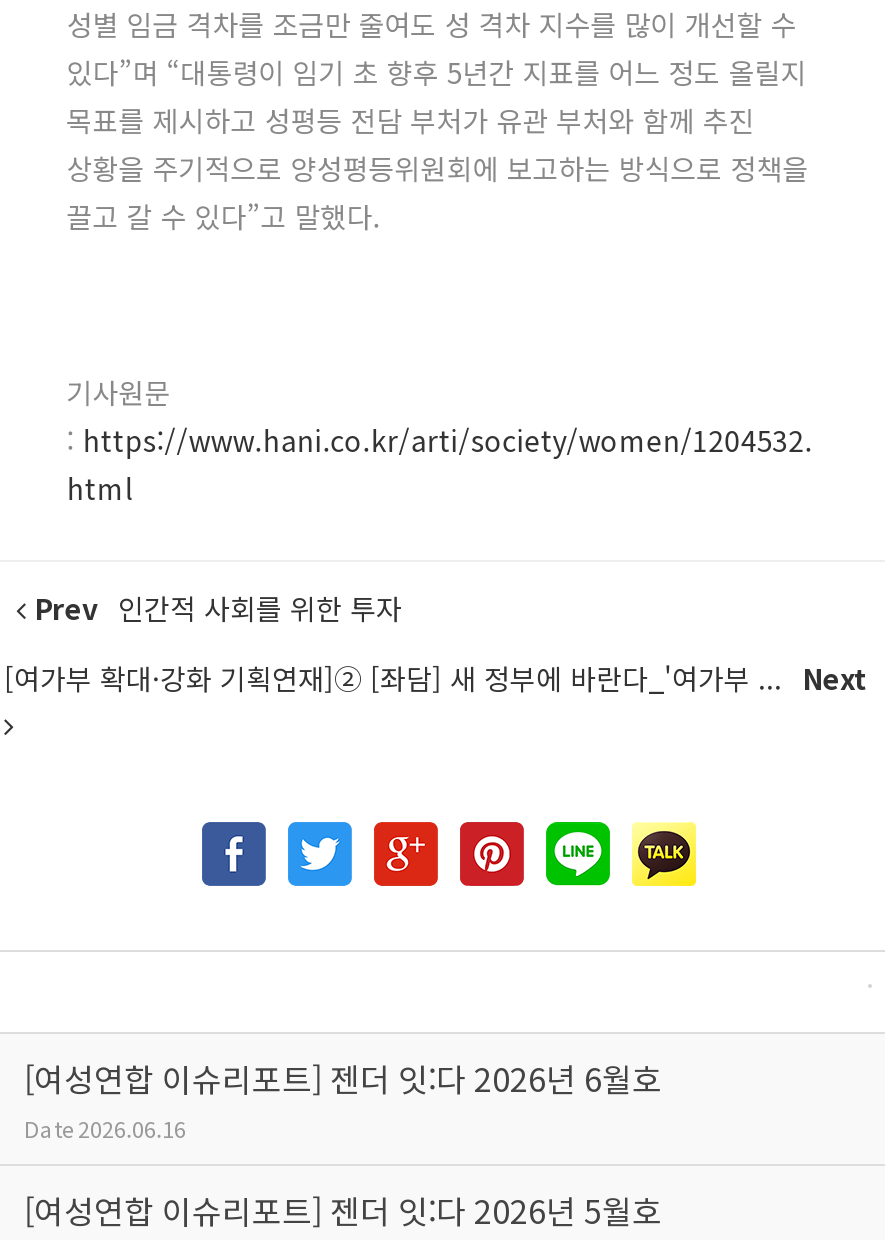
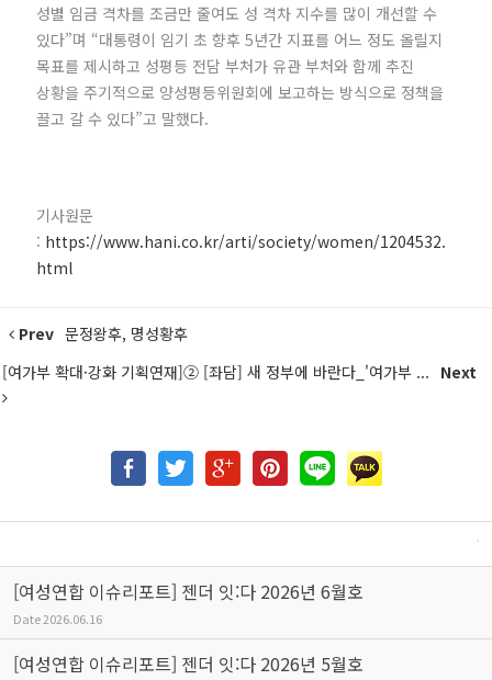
[26,588,402,628] Prev 인간적 사회를 위한 투자 -> [14,322,188,344] Prev 문정왕후, 명성황후

